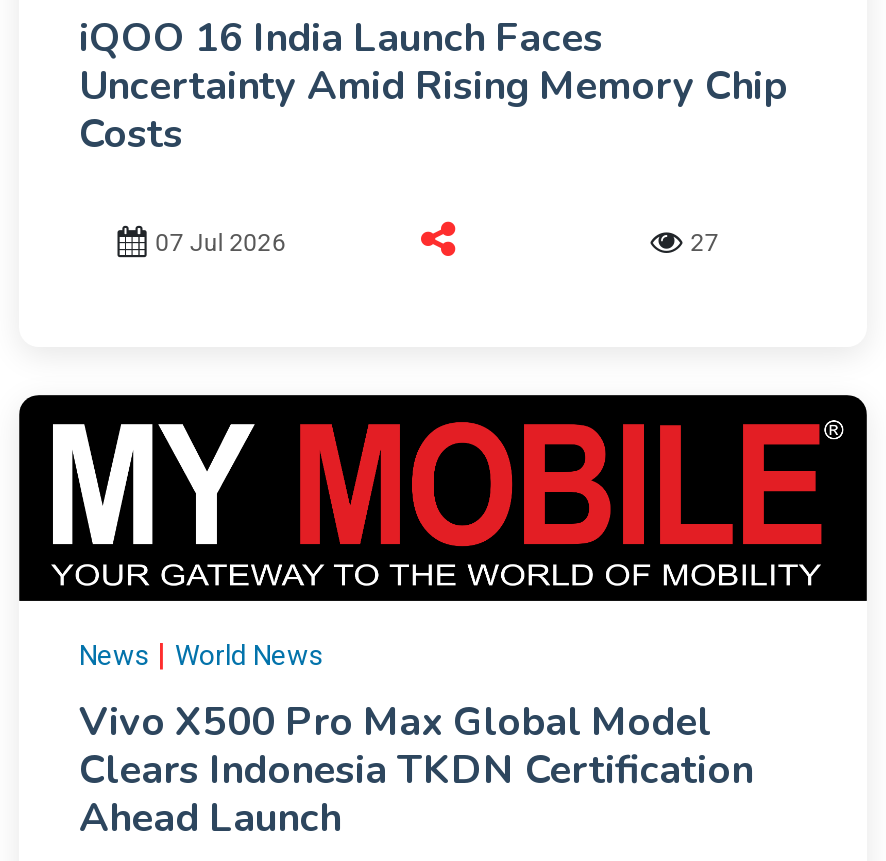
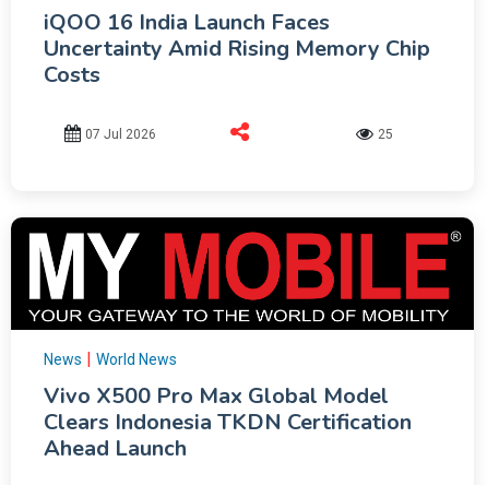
[690,230,718,258] 27 -> [377,127,393,142] 25

